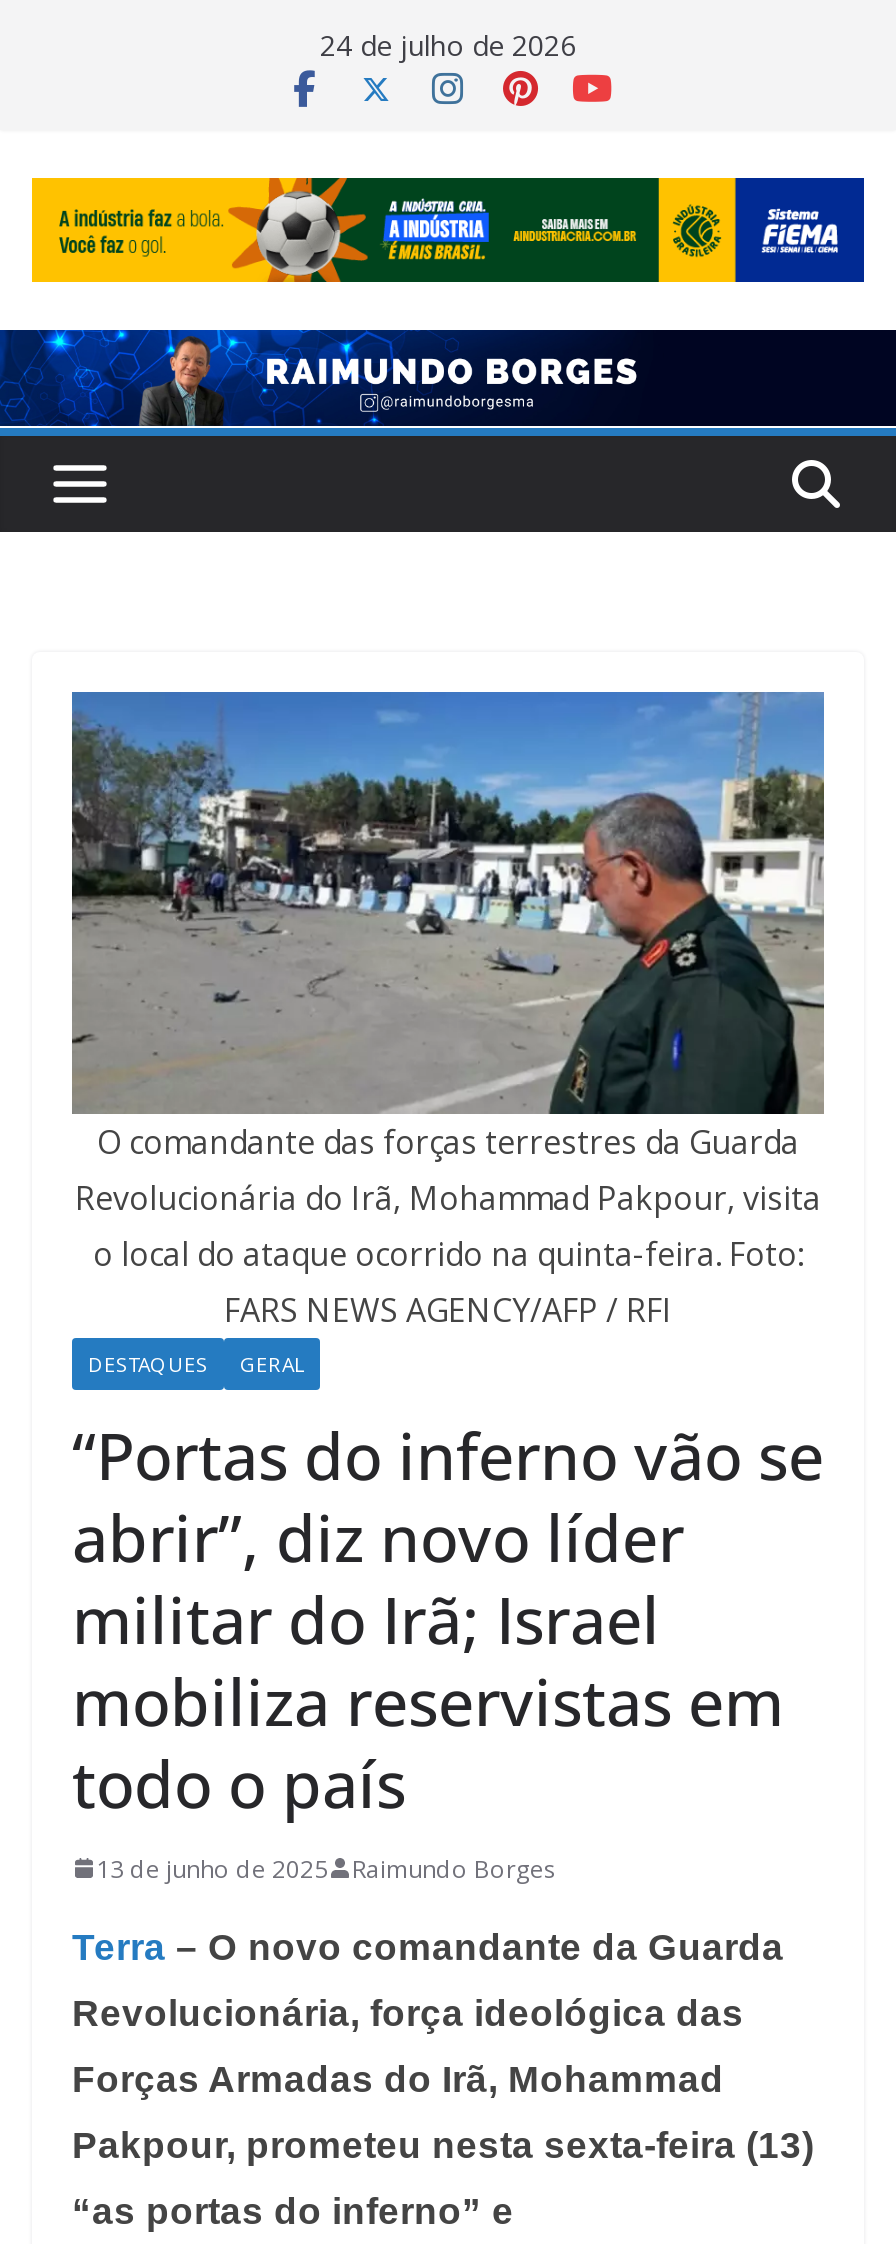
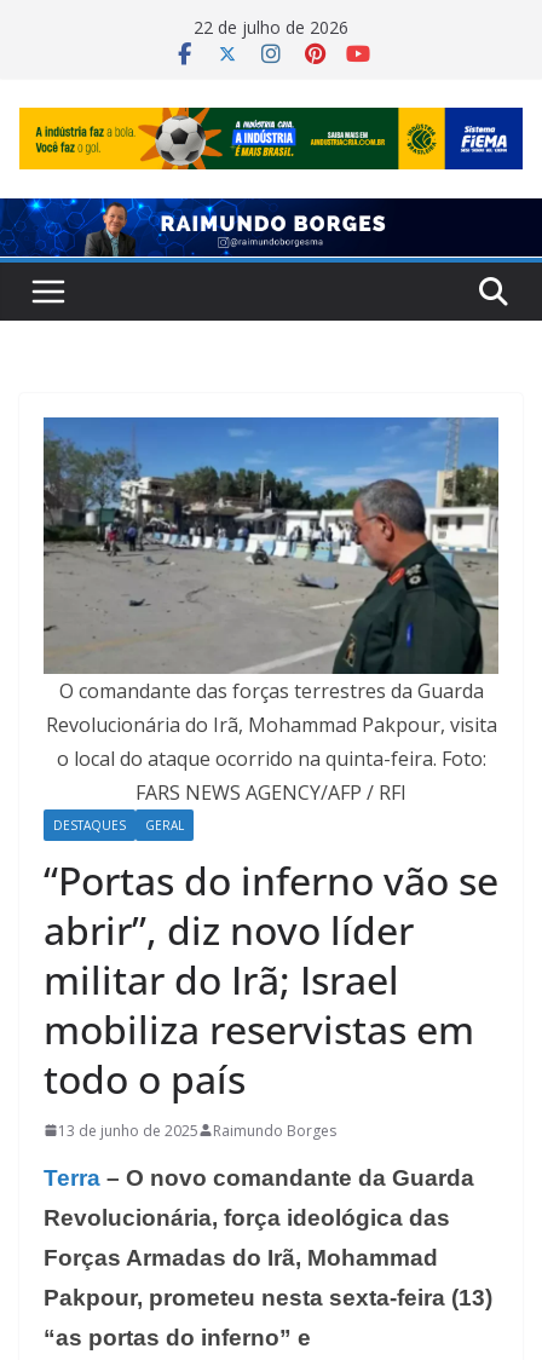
[320,26,576,64] 24 de julho de 2026 -> [194,16,348,39] 22 de julho de 2026

